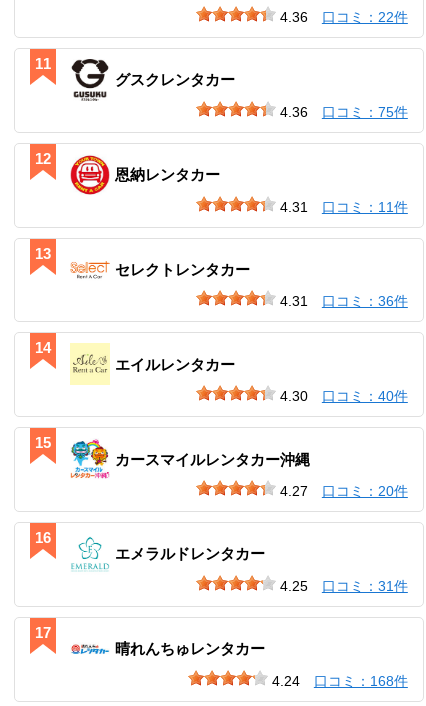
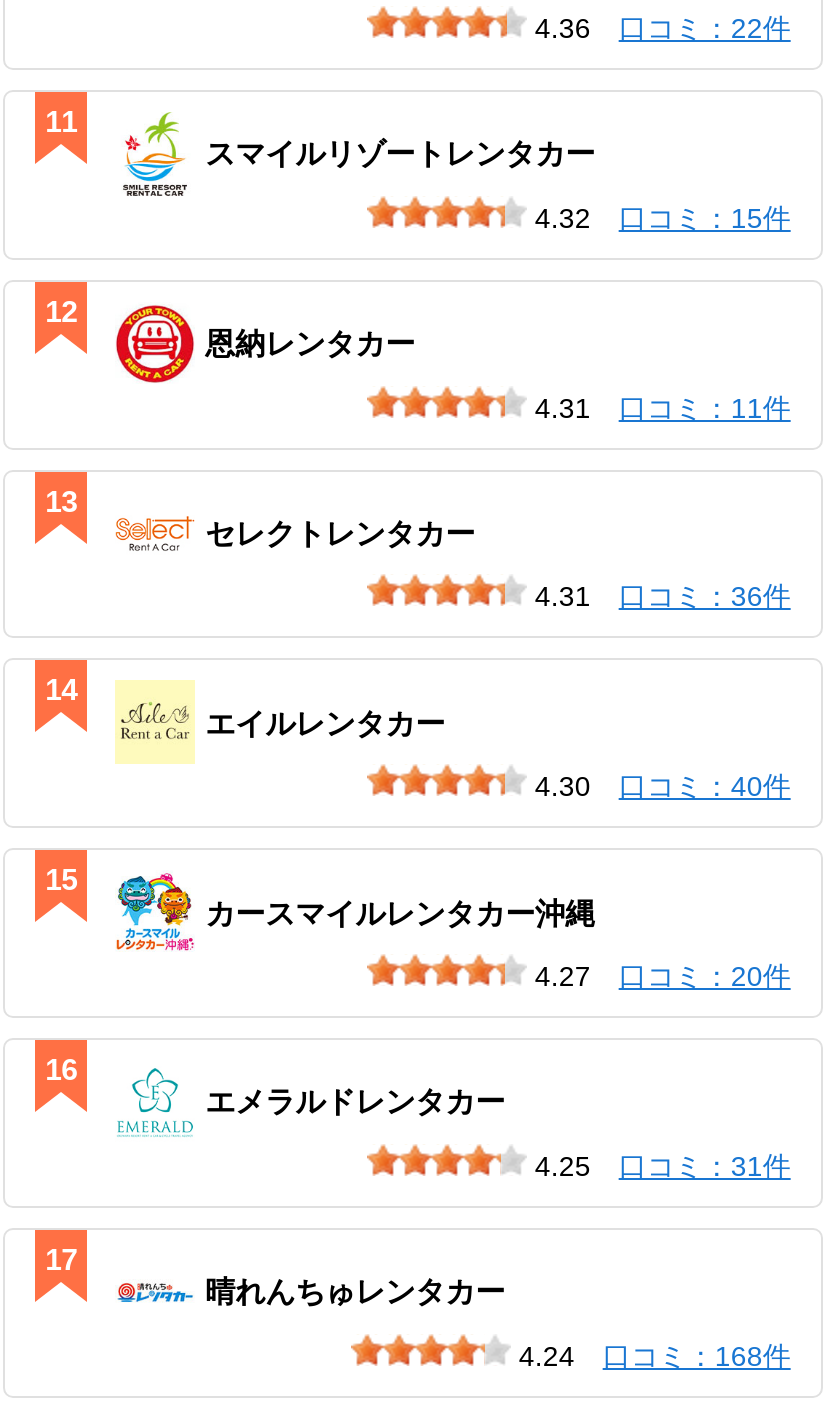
[71,58,235,101] [image] | グスクレンタカー -> [119,112,595,198] [image] | スマイルリゾートレンタカー
[280,104,408,120] 4.36 | 口コミ：75件 -> [535,202,791,234] 4.32 | 口コミ：15件

